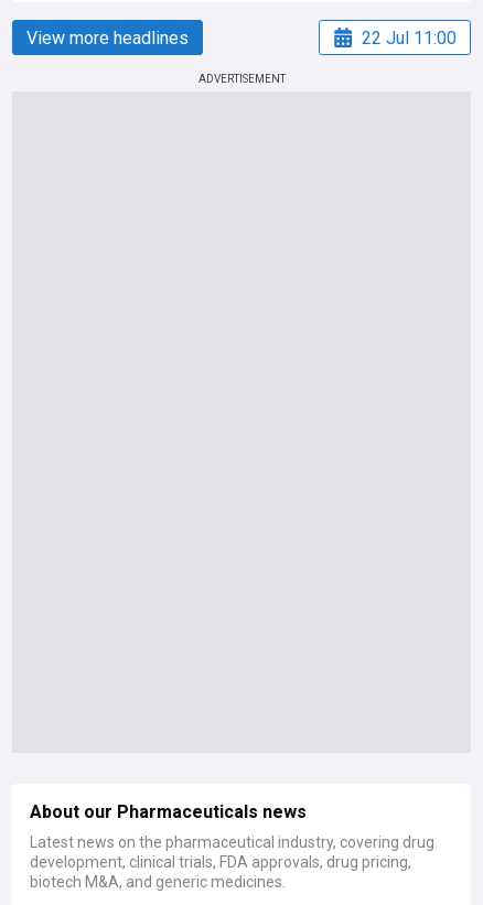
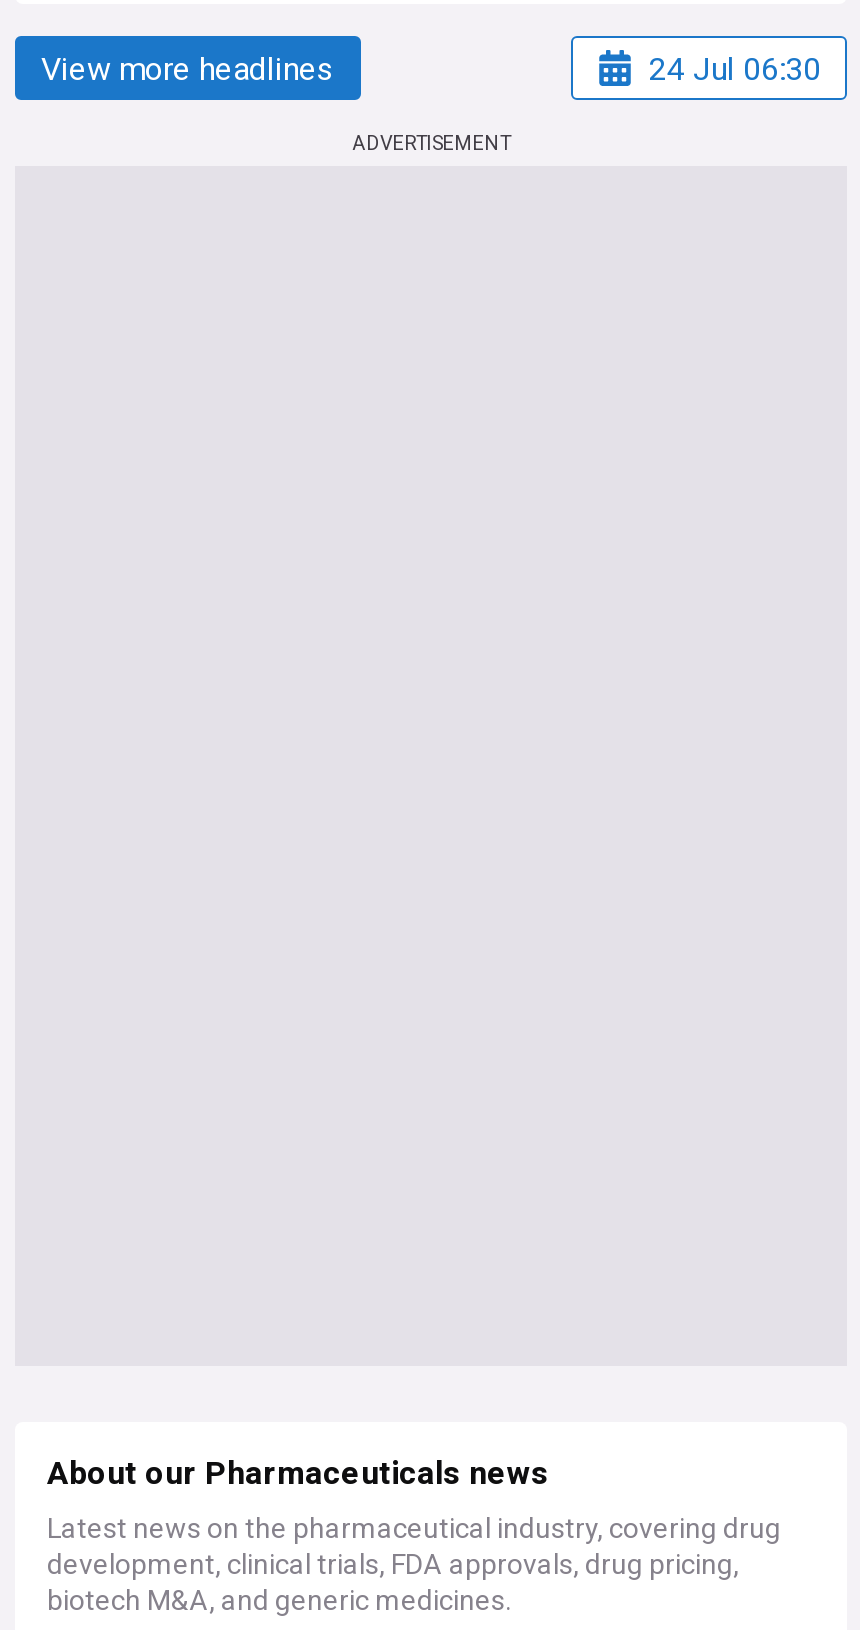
[362,27,457,48] 22 Jul 11:00 -> [649,49,821,87] 24 Jul 06:30

